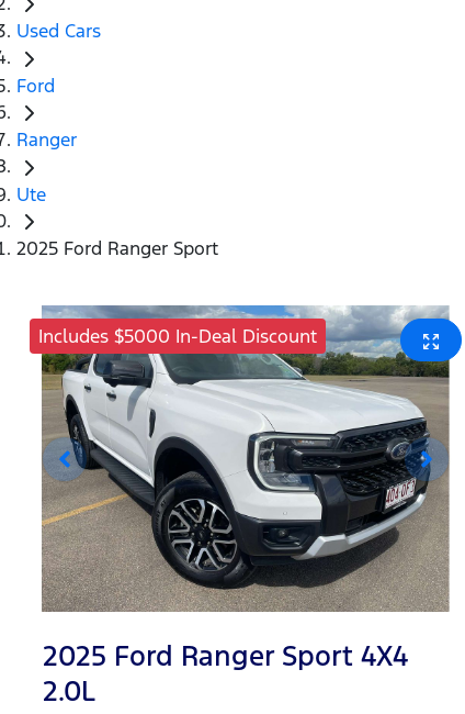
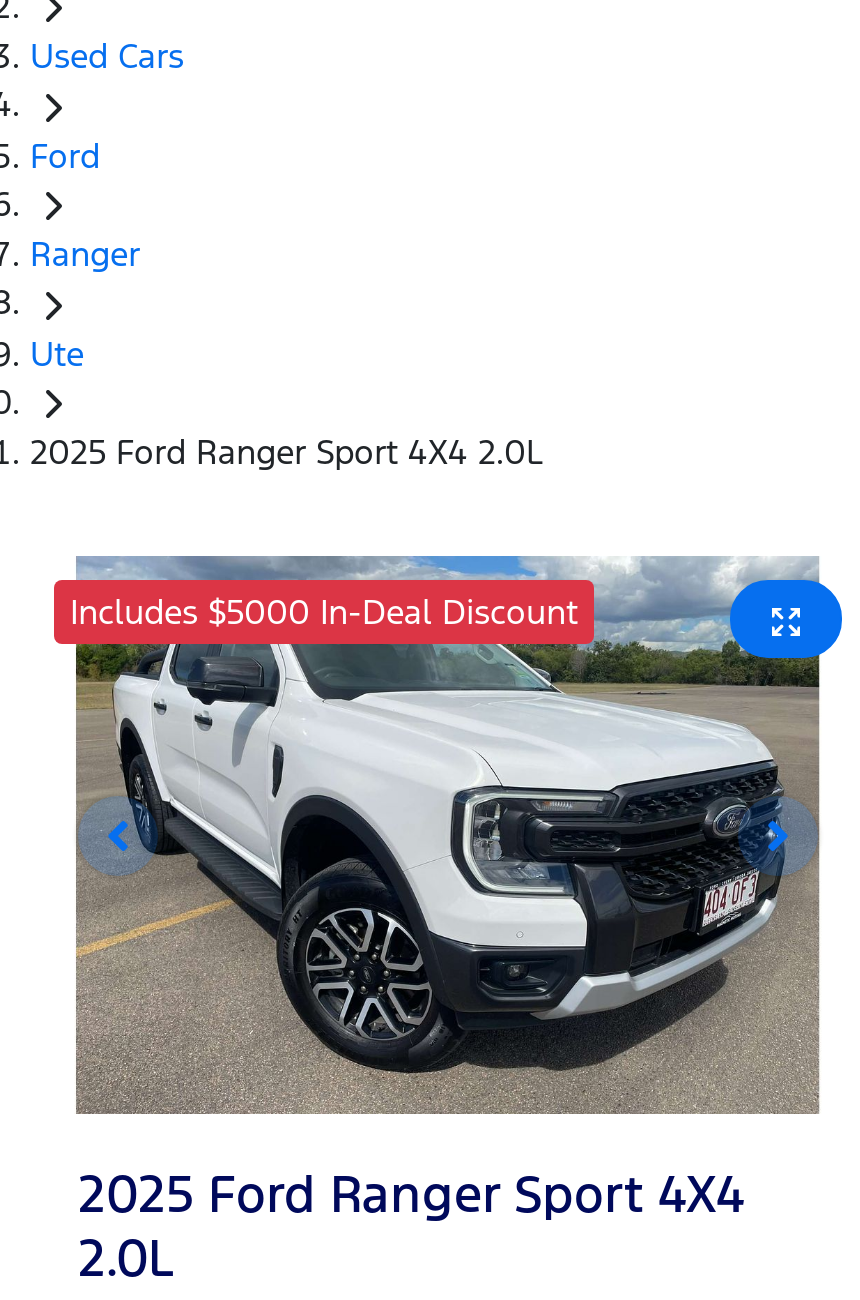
[16,236,218,261] 2025 Ford Ranger Sport -> [30,431,544,475] 2025 Ford Ranger Sport 4X4 2.0L

